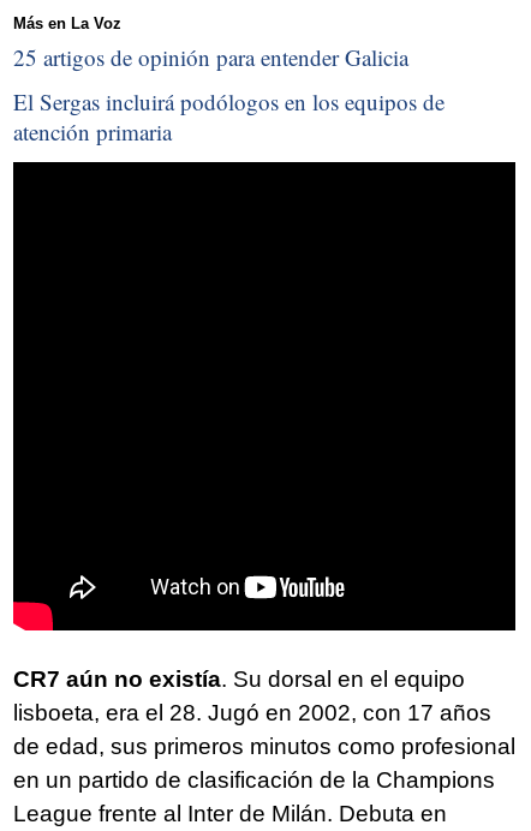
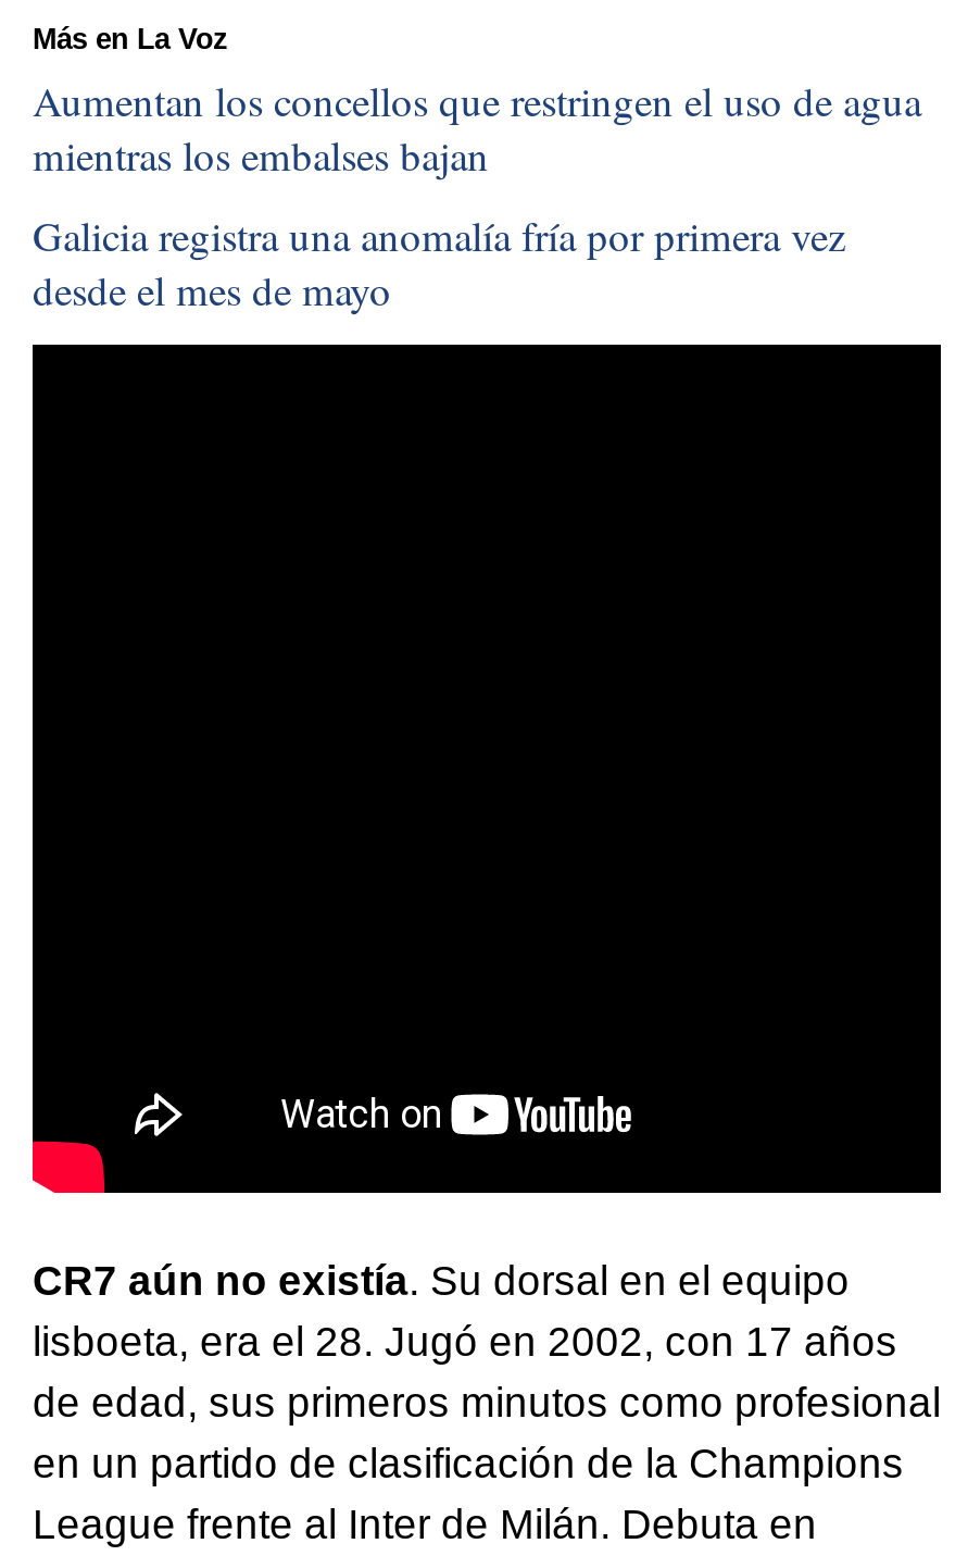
[13,42,408,72] 25 artigos de opinión para entender Galicia -> [33,72,921,181] Aumentan los concellos que restringen el uso de agua | mientras los embalses bajan
[13,87,445,147] El Sergas incluirá podólogos en los equipos de | atención primaria -> [33,208,845,317] Galicia registra una anomalía fría por primera vez | desde el mes de mayo

